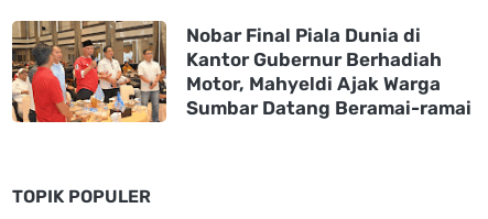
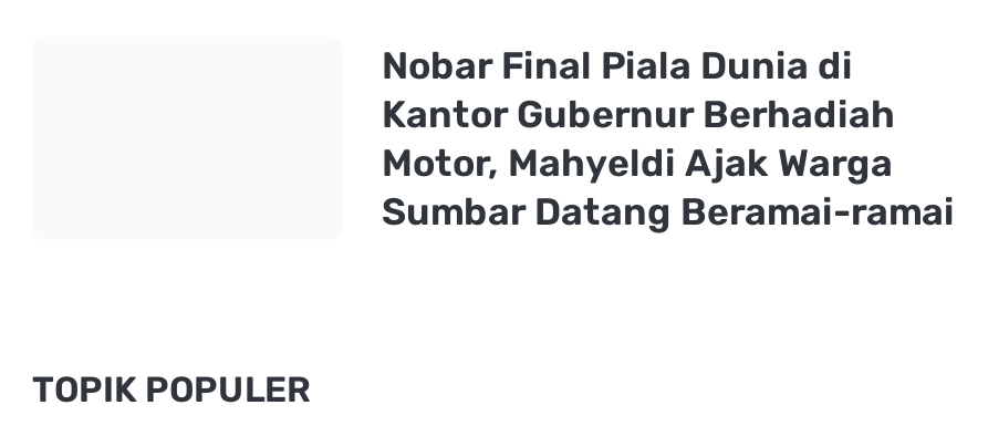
[11,20,167,123] [image] -> none

